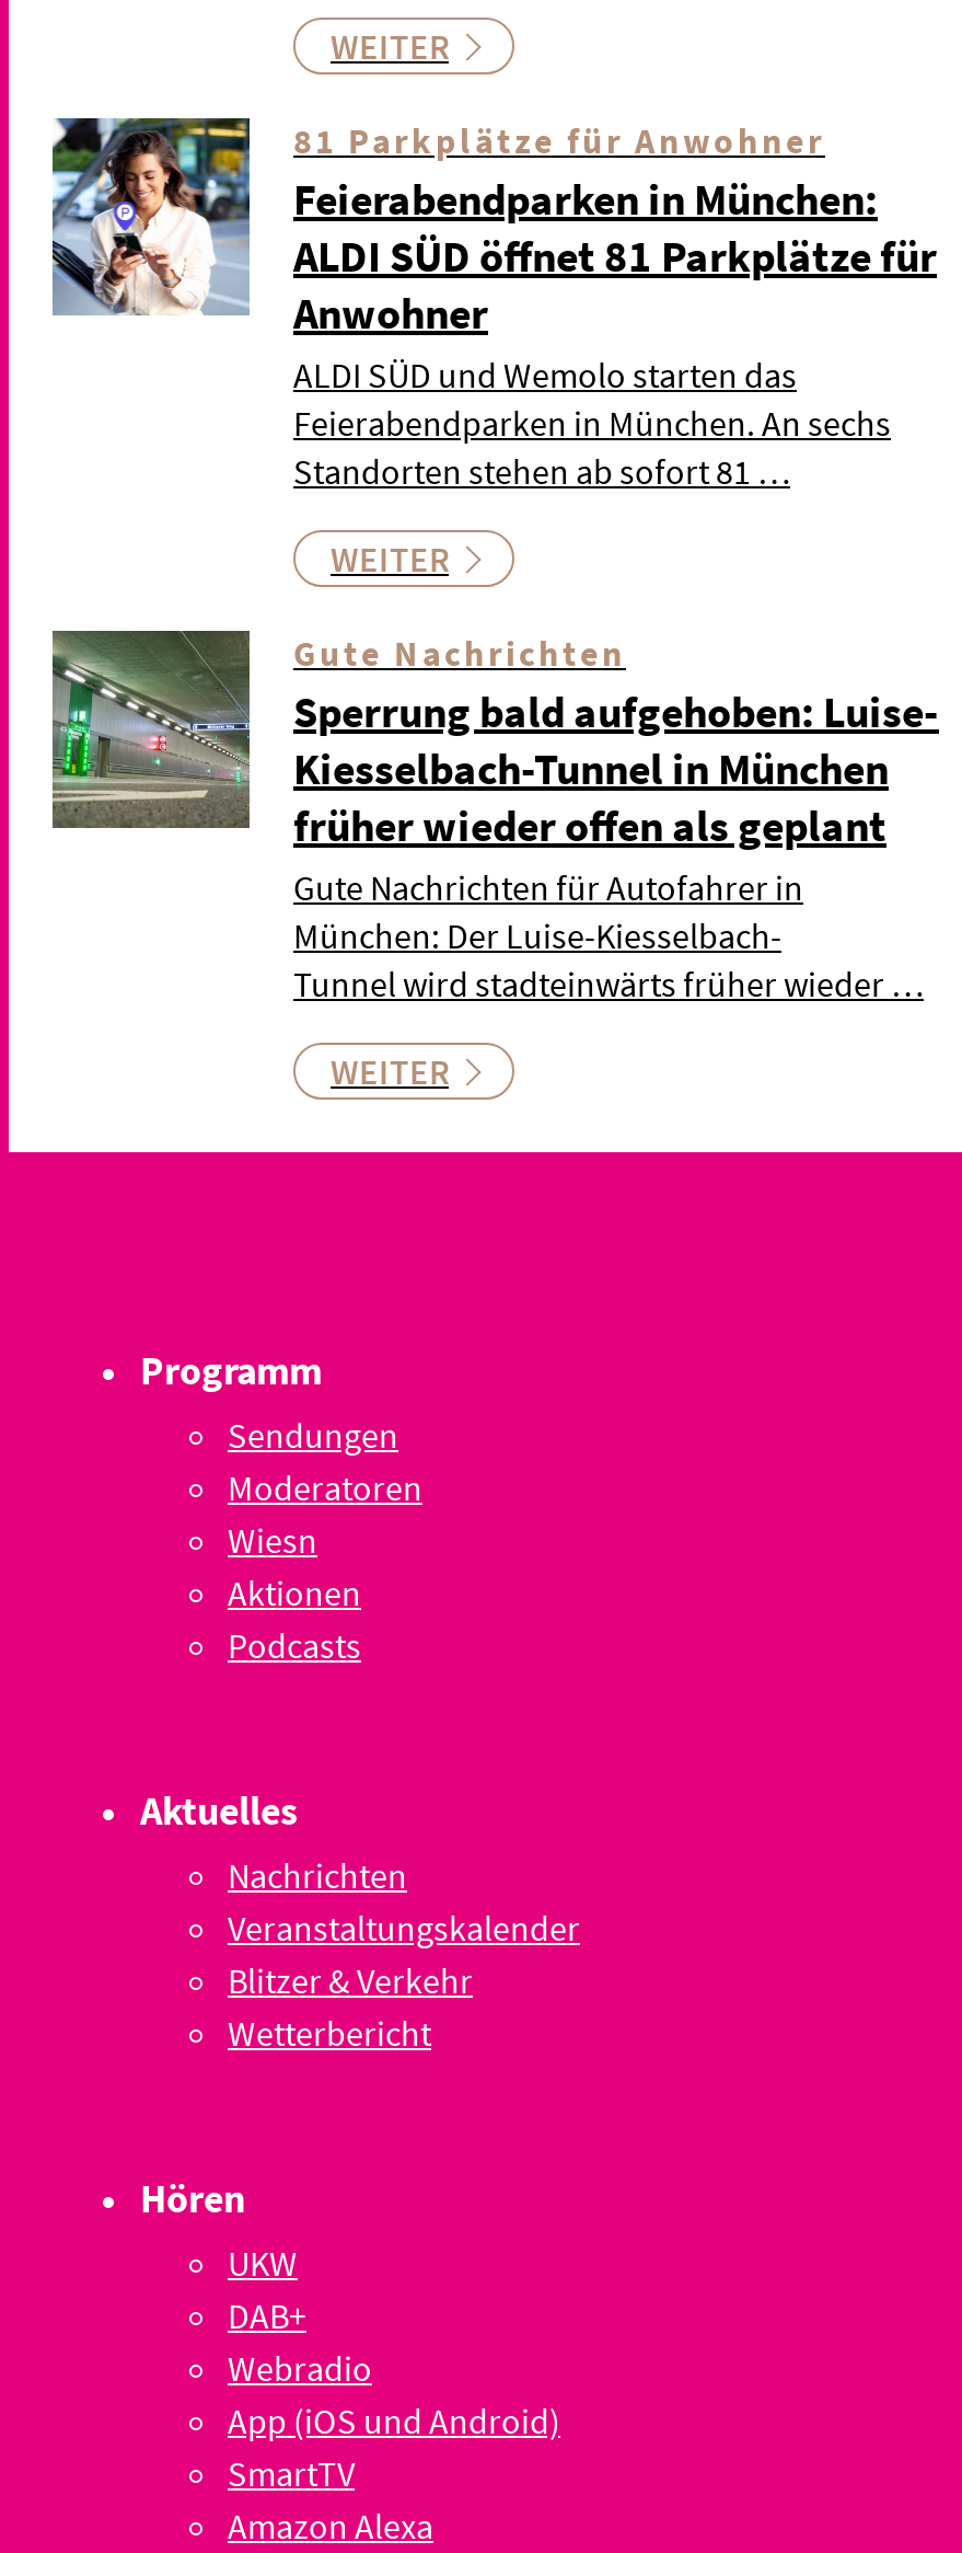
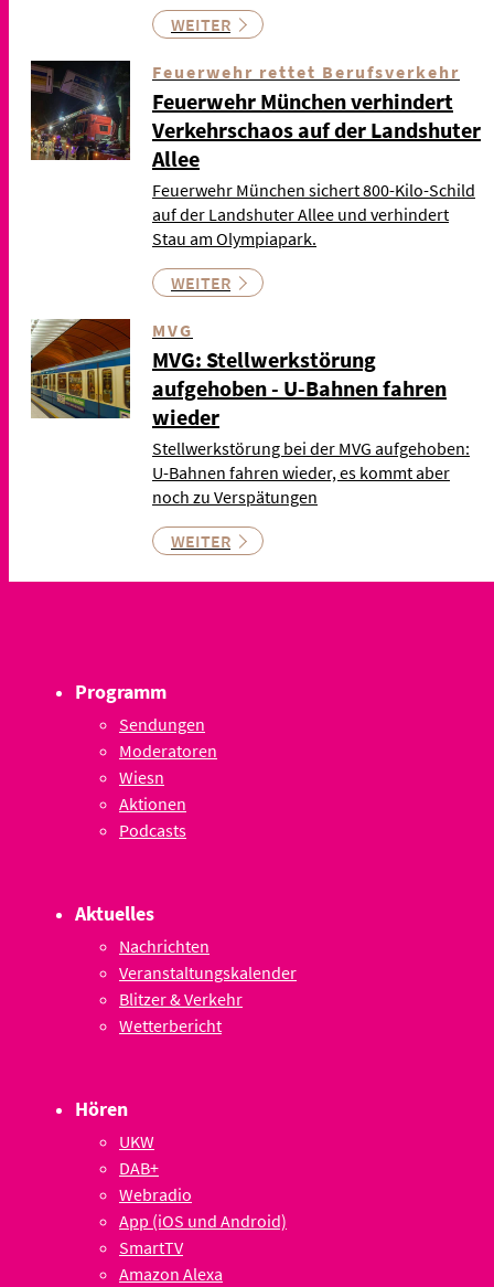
[50,117,937,493] [image] | 81 Parkplätze für Anwohner | Feierabendparken in München: | ALDI SÜD öffnet 81 Parkplätze für | Anwohner | ALDI SÜD und Wemolo starten das | Feierabendparken in München. An sechs | Standorten stehen ab sofort 81 … -> [30,60,481,249] [image] | Feuerwehr rettet Berufsverkehr | Feuerwehr München verhindert | Verkehrschaos auf der Landshuter | Allee | Feuerwehr München sichert 800-Kilo-Schild | auf der Landshuter Allee und verhindert | Stau am Olympiapark.
[50,630,939,1006] [image] | Gute Nachrichten | Sperrung bald aufgehoben: Luise- | Kiesselbach-Tunnel in München | früher wieder offen als geplant | Gute Nachrichten für Autofahrer in | München: Der Luise-Kiesselbach- | Tunnel wird stadteinwärts früher wieder … -> [30,318,470,507] [image] | MVG | MVG: Stellwerkstörung | aufgehoben - U-Bahnen fahren | wieder | Stellwerkstörung bei der MVG aufgehoben: | U-Bahnen fahren wieder, es kommt aber | noch zu Verspätungen

